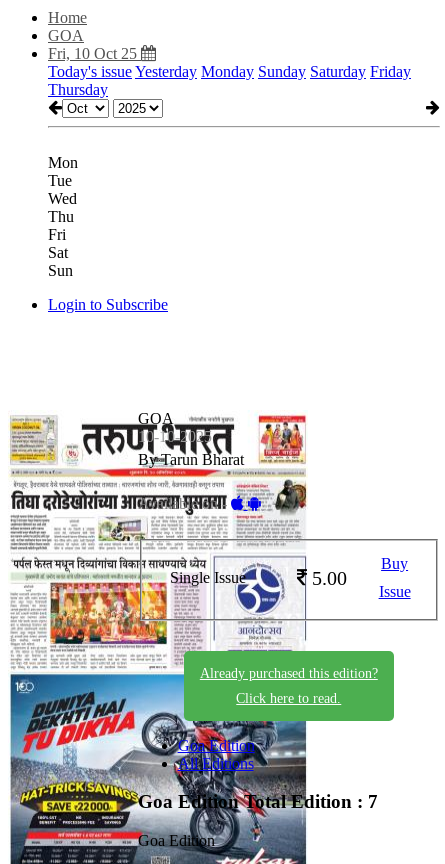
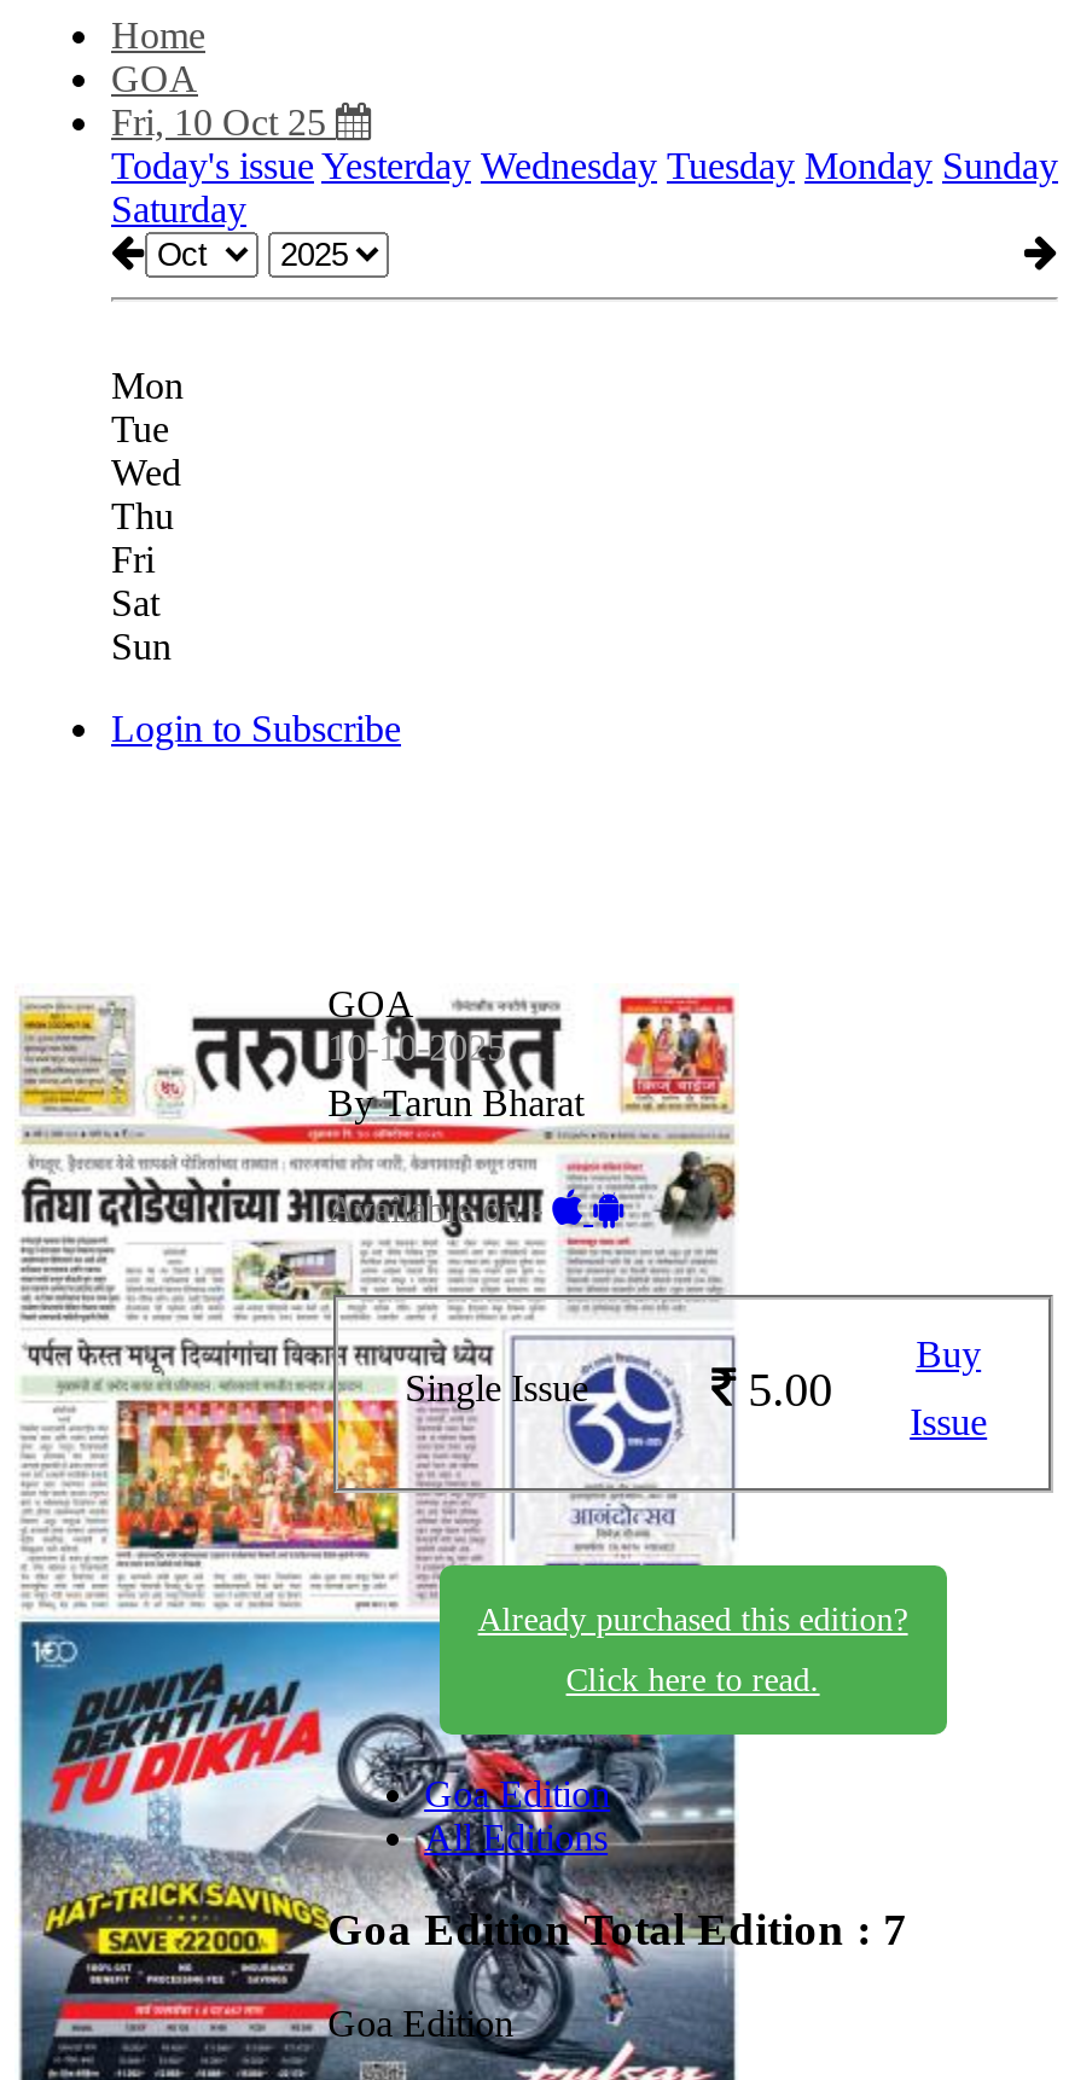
[48,63,411,98] Today's issue Yesterday Monday Sunday Saturday Friday | Thursday -> [111,145,1058,230] Today's issue Yesterday Wednesday Tuesday Monday Sunday | Saturday

